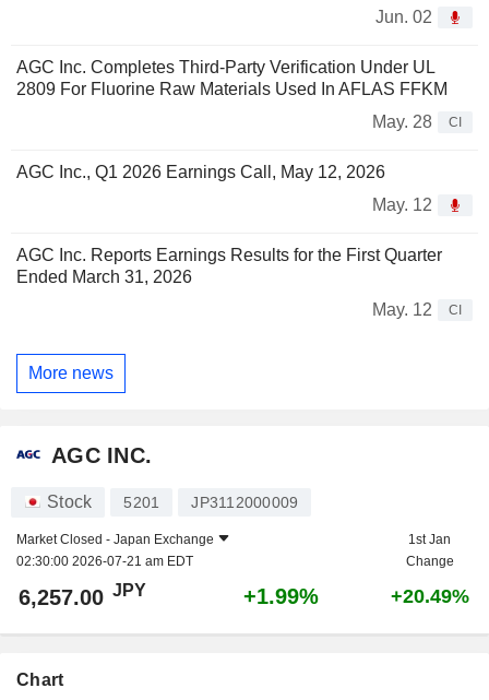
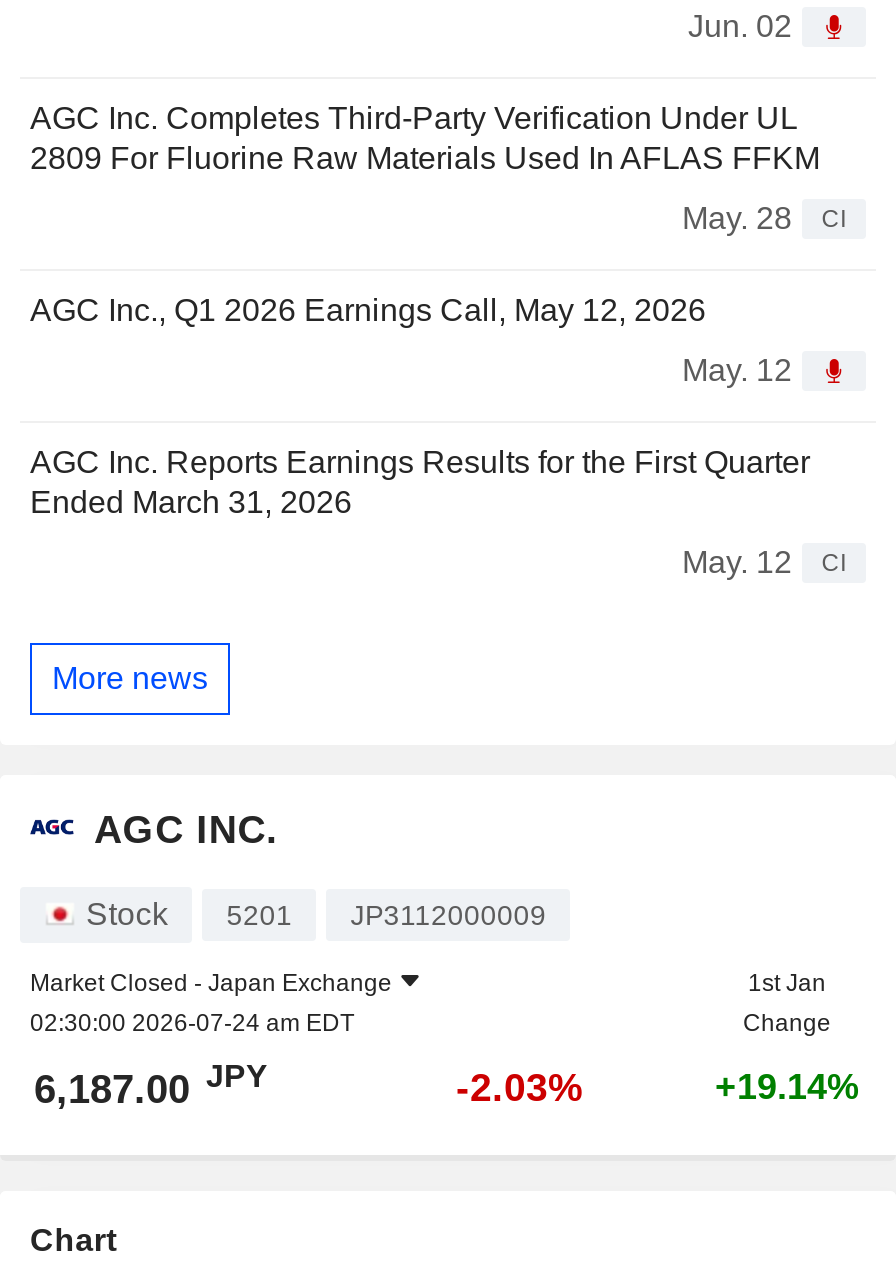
[16,553,193,569] 02:30:00 2026-07-21 am EDT -> [30,1008,354,1036] 02:30:00 2026-07-24 am EDT
[19,581,146,609] 6,257.00 JPY -> [34,1059,268,1110] 6,187.00 JPY
[243,584,319,608] +1.99% -> [456,1064,584,1108] -2.03%
[390,585,469,607] +20.49% -> [715,1066,859,1106] +19.14%

